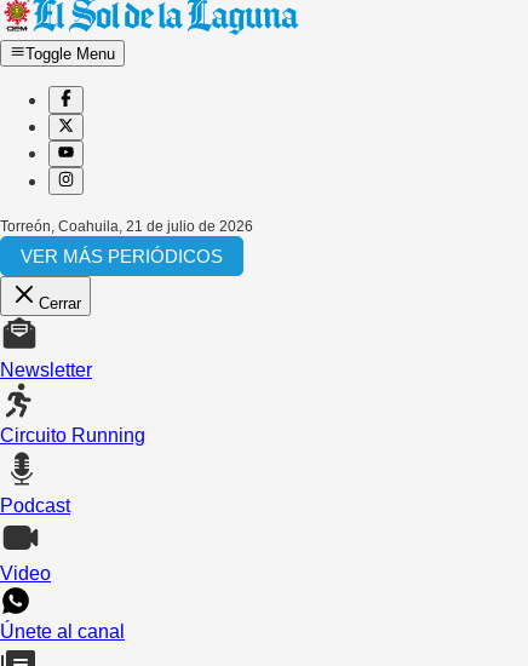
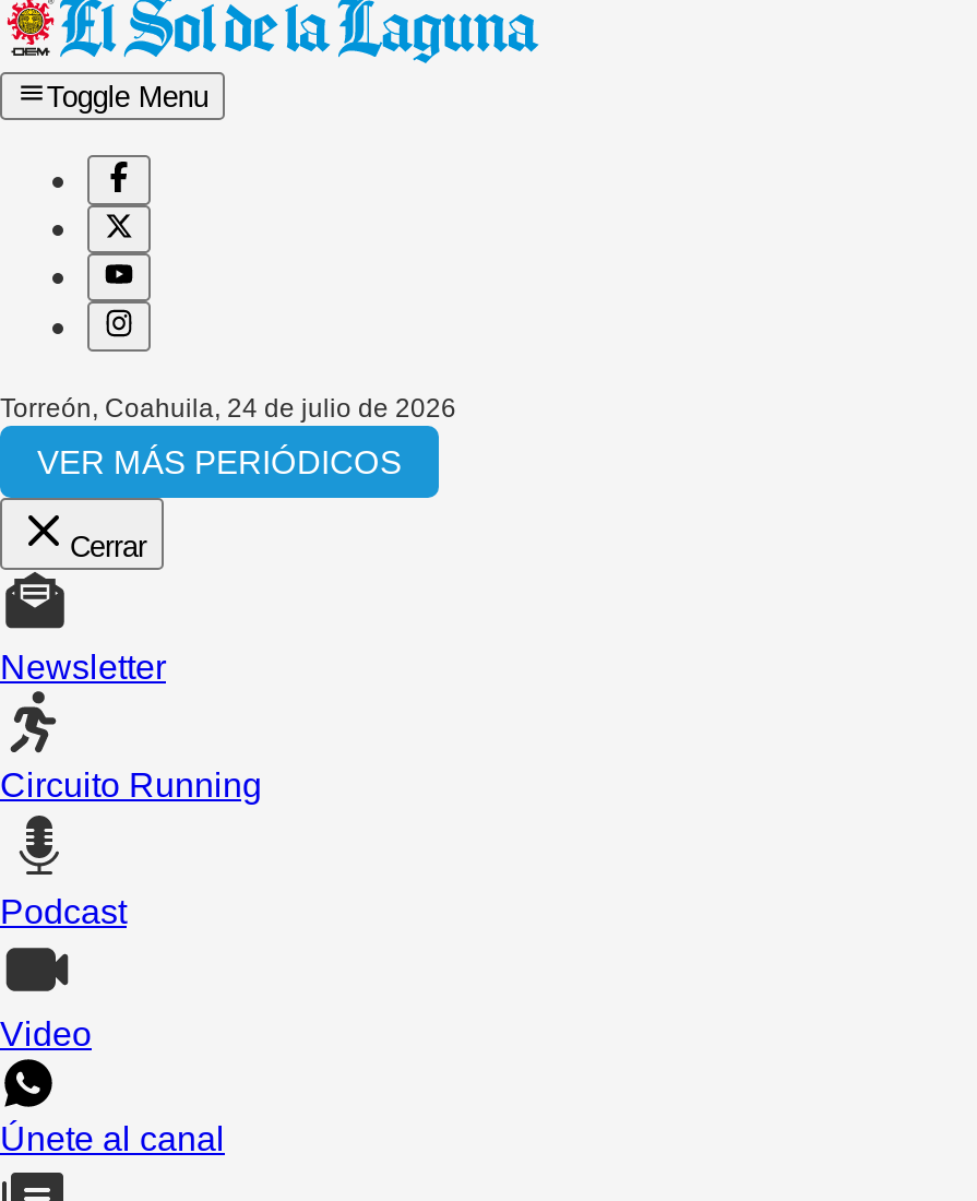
[0,217,253,234] Torreón, Coahuila, 21 de julio de 2026 -> [0,392,456,423] Torreón, Coahuila, 24 de julio de 2026

